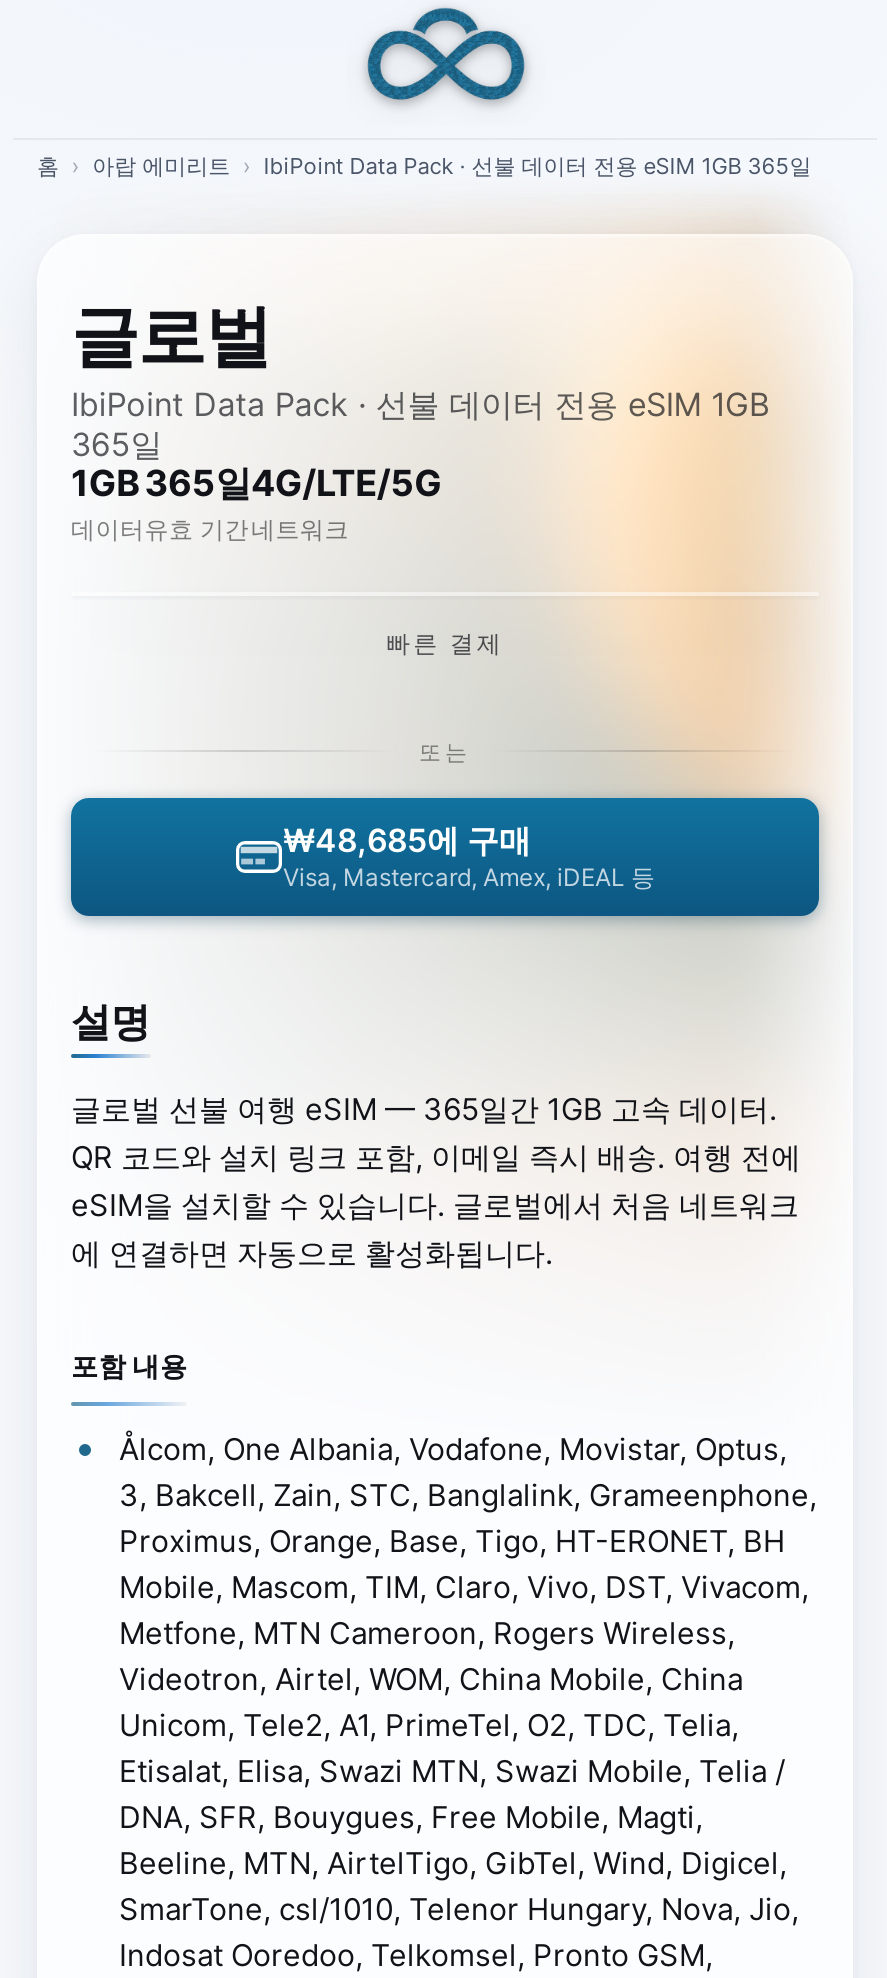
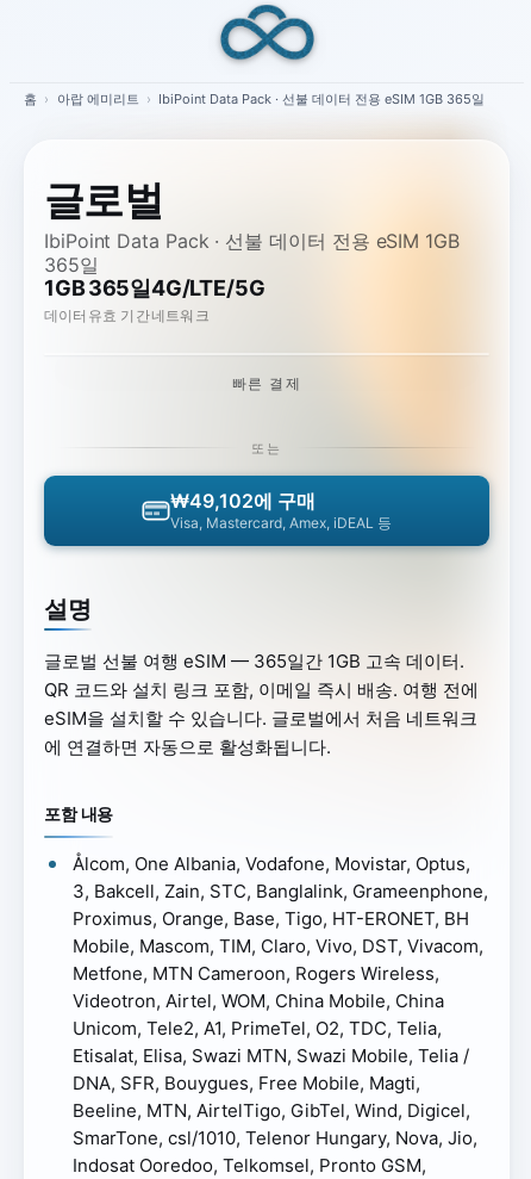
[283,820,531,860] ₩48,685에 구매 -> [170,489,316,512] ₩49,102에 구매

